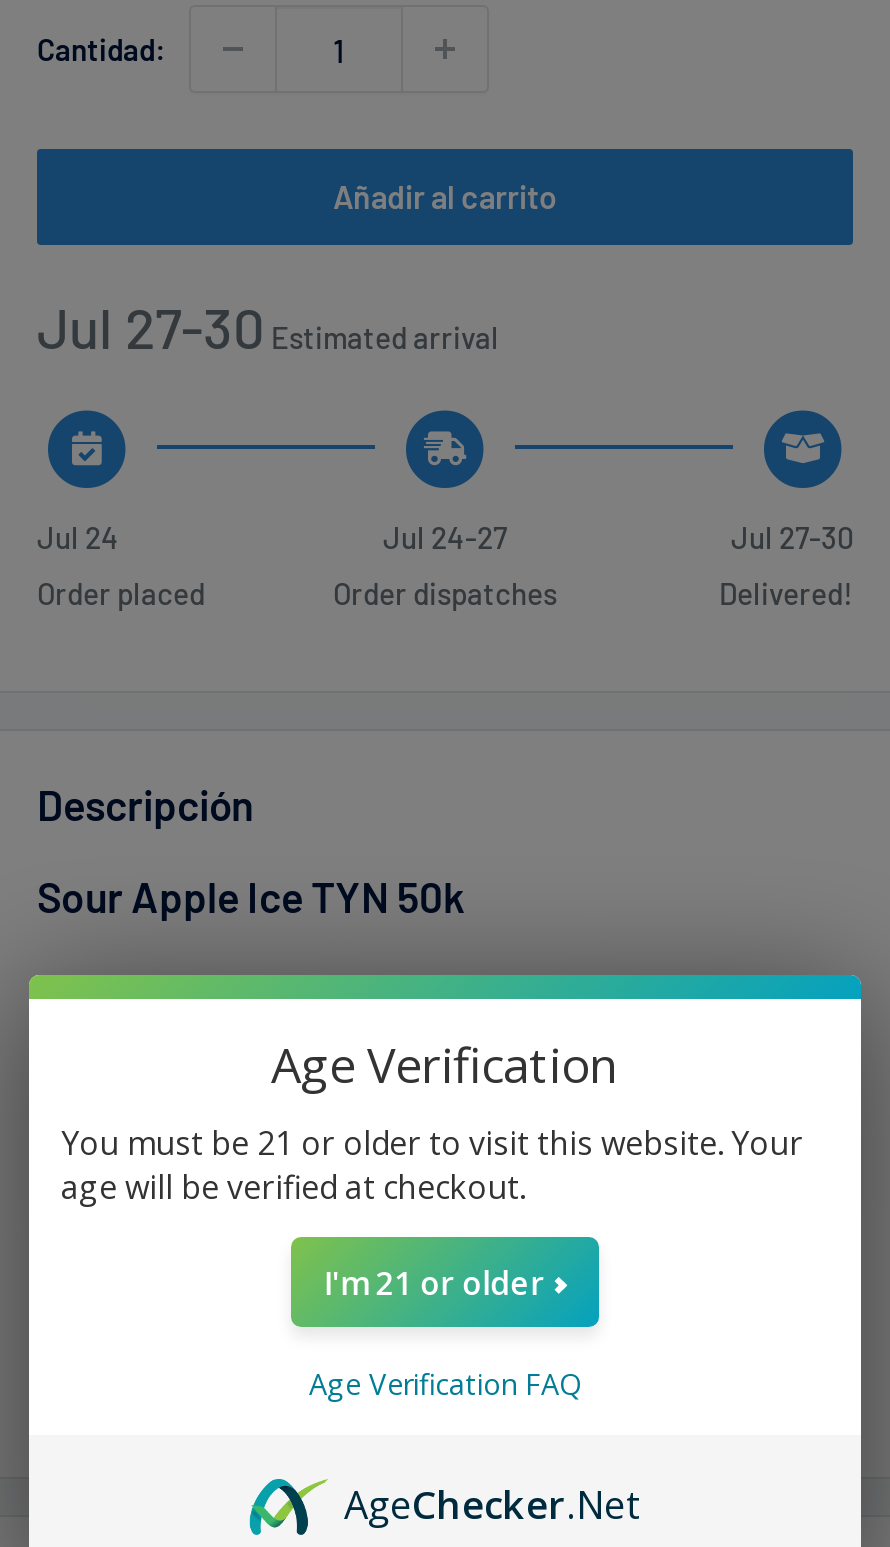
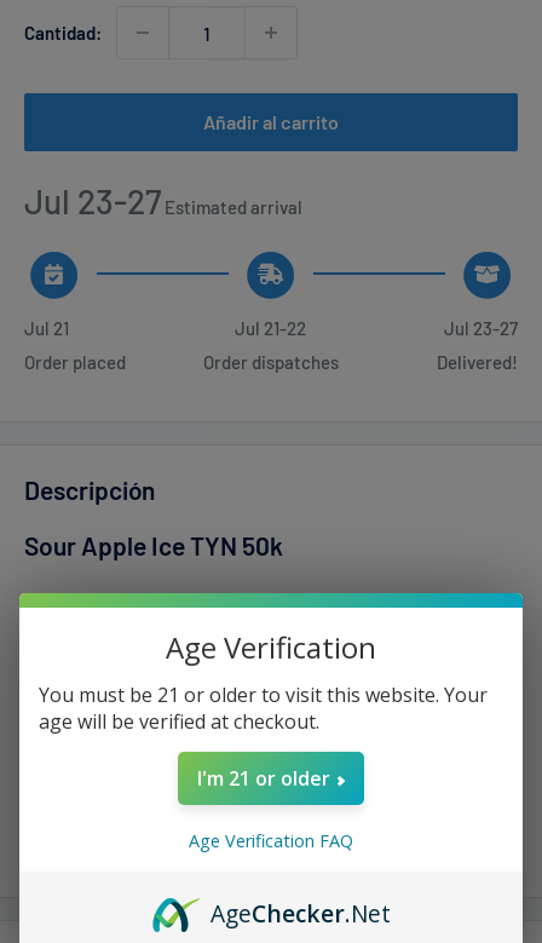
[37,293,499,361] Jul 27-30 Estimated arrival -> [24,180,302,222] Jul 23-27 Estimated arrival
[37,519,119,555] Jul 24 -> [24,317,69,339] Jul 21
[383,519,507,555] Jul 24-27 -> [235,317,307,339] Jul 21-22
[731,519,853,555] Jul 27-30 -> [444,317,518,339] Jul 23-27

